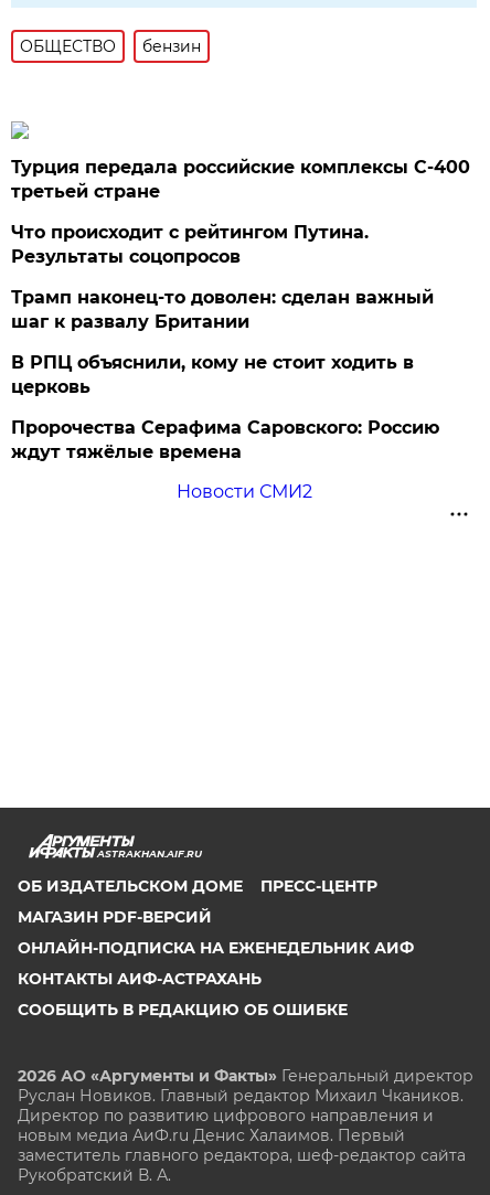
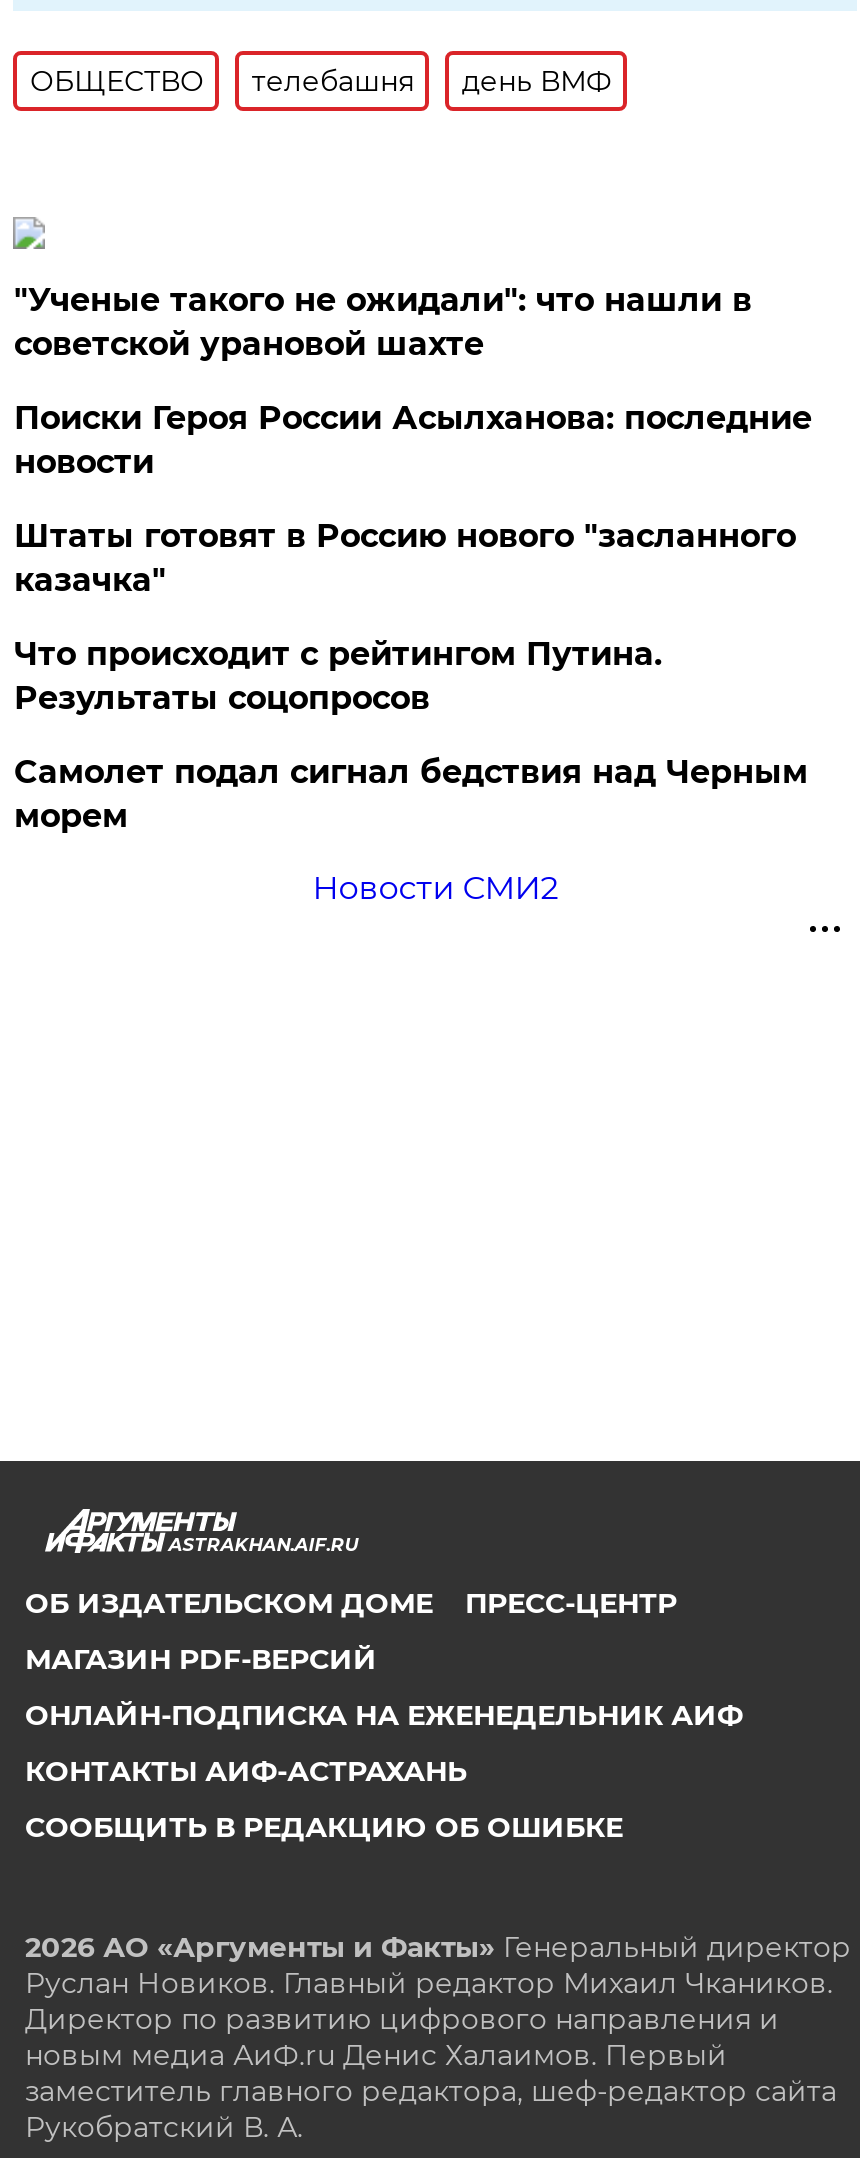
[143,36,201,56] бензин -> [252,62,612,98] телебашня | день ВМФ
[11,156,471,202] Турция передала российские комплексы С-400 | третьей стране -> [14,280,812,598] "Ученые такого не ожидали": что нашли в | советской урановой шахте | Поиски Героя России Асылханова: последние | новости | Штаты готовят в Россию нового "засланного | казачка"
moved [11,221,369,267] -> [14,634,662,716]: Что происходит с рейтингом Путина. | Результаты соцопросов
[11,287,440,462] Трамп наконец-то доволен: сделан важный | шаг к развалу Британии | В РПЦ объяснили, кому не стоит ходить в | церковь | Пророчества Серафима Саровского: Россию | ждут тяжёлые времена -> [14,752,808,834] Самолет подал сигнал бедствия над Черным | морем

